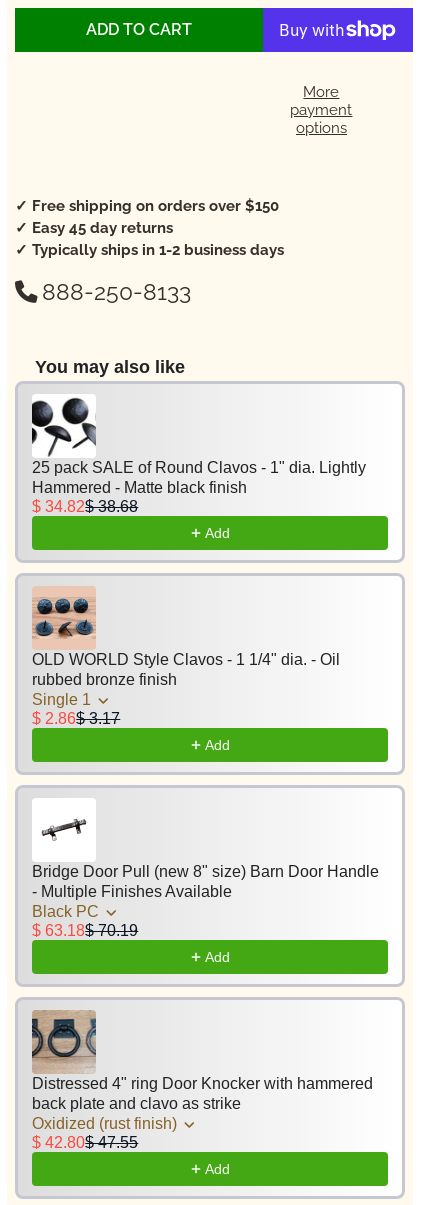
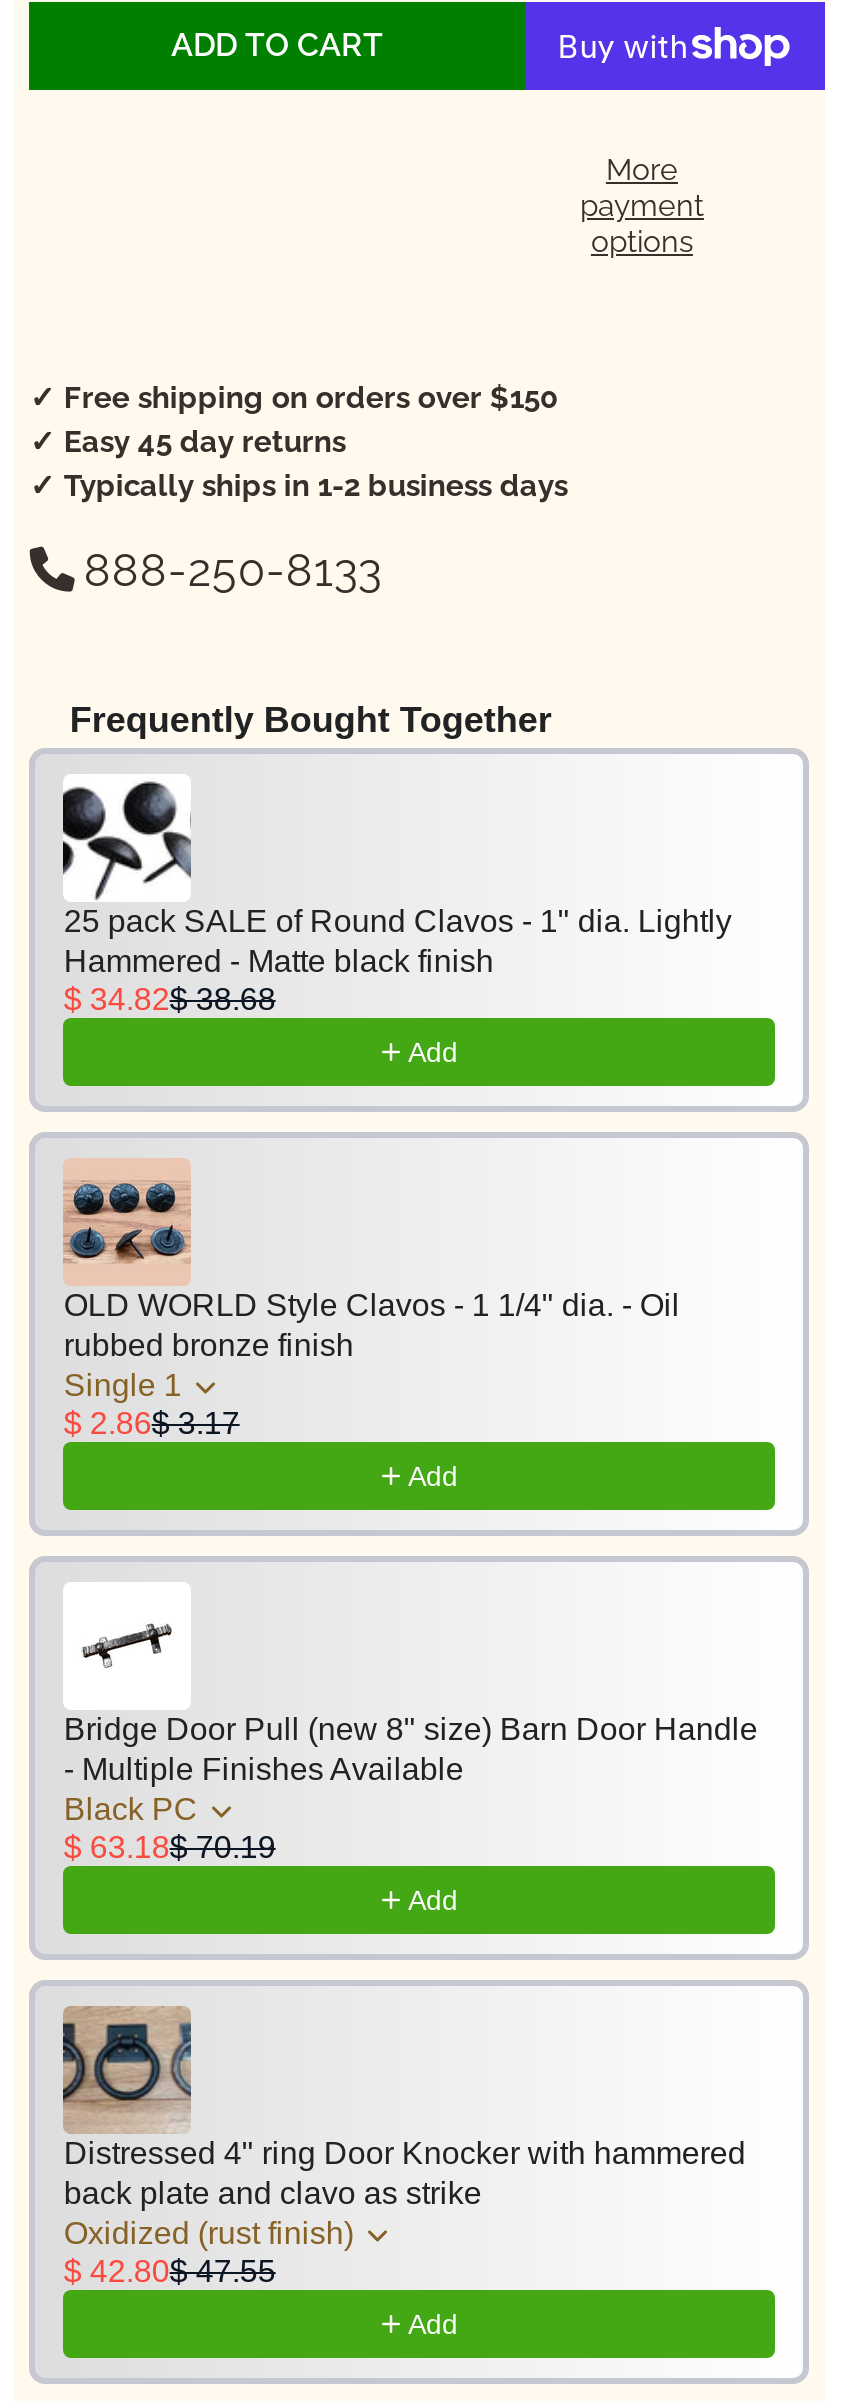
[35,357,185,377] You may also like -> [70,700,552,740] Frequently Bought Together

